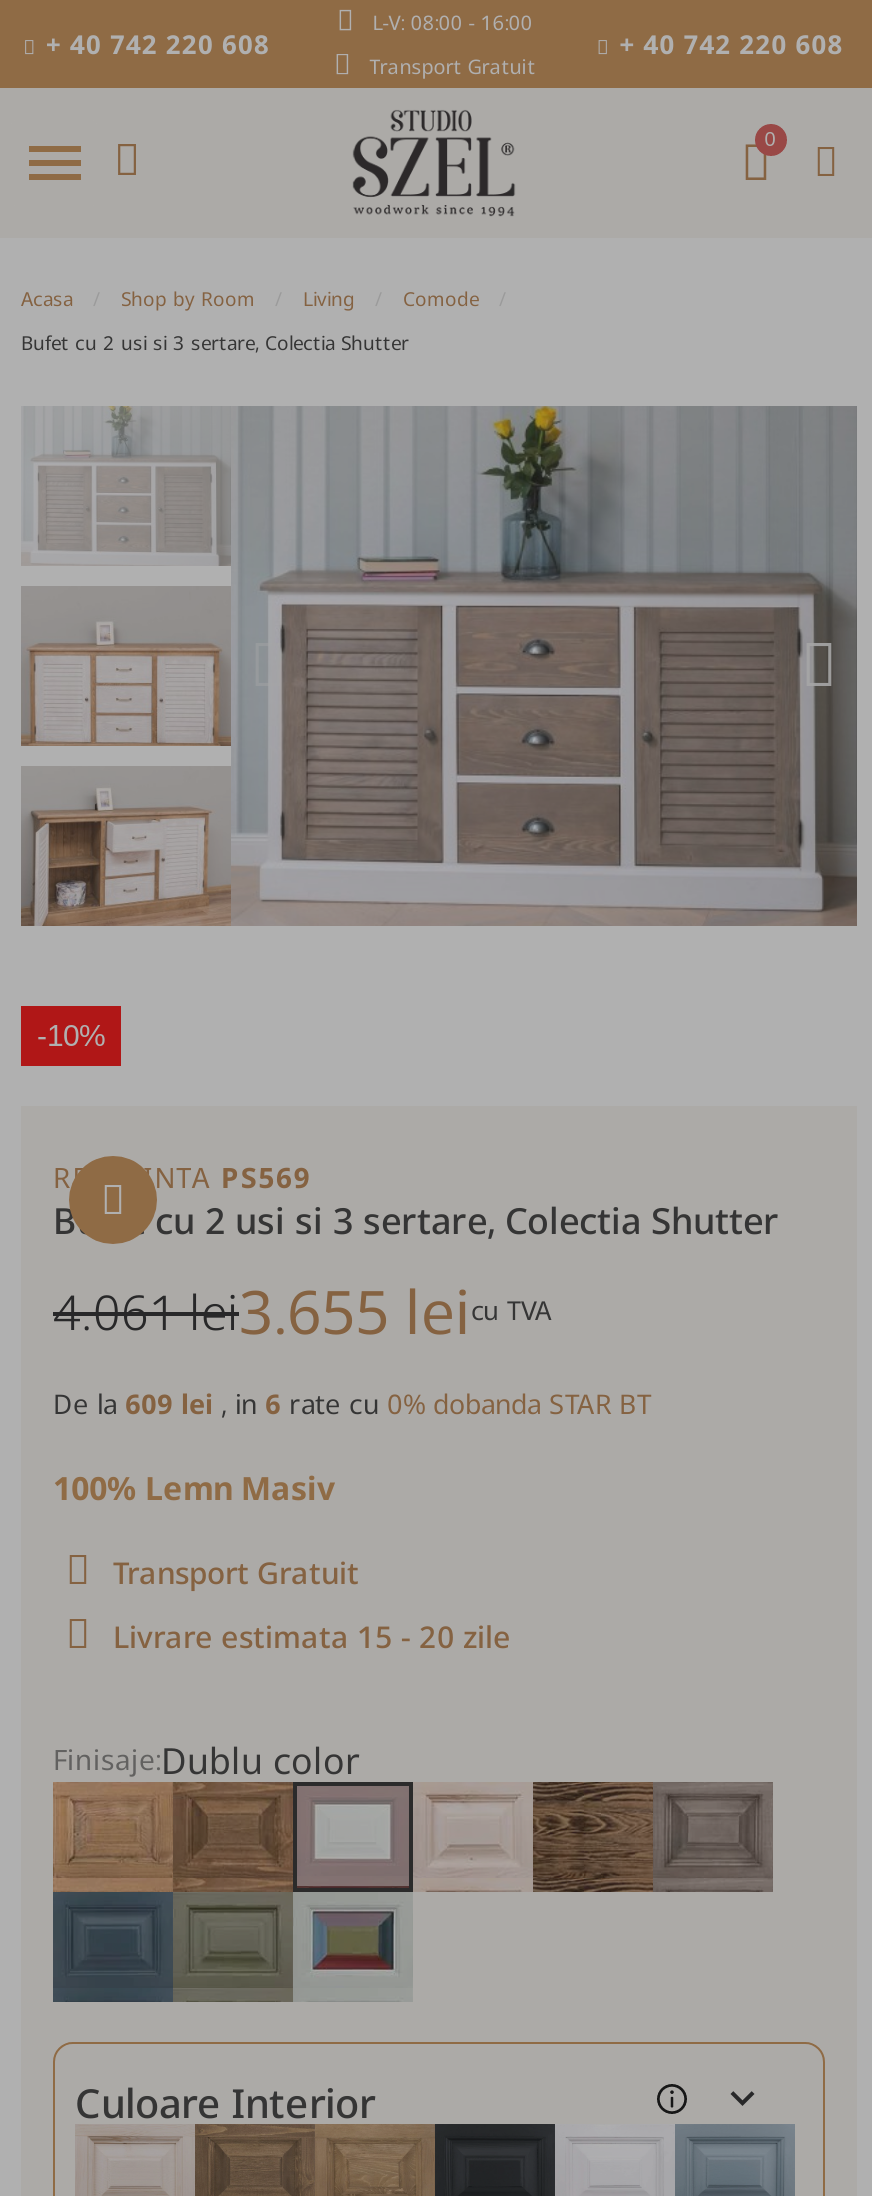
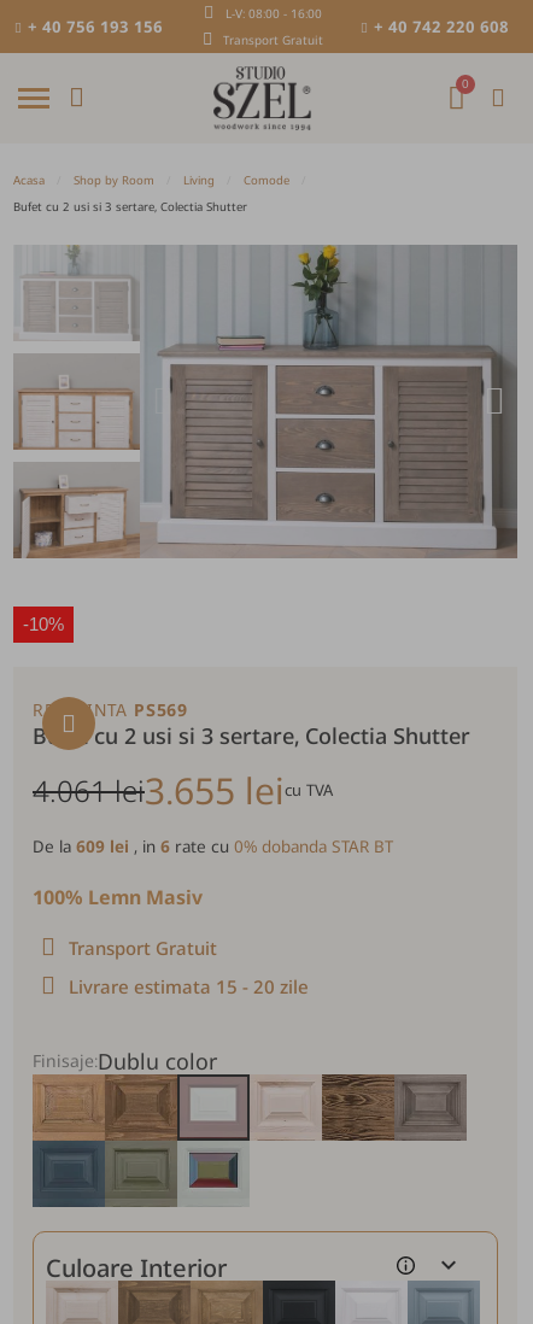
[46,26,270,62] + 40 742 220 608 -> [28,16,163,37] + 40 756 193 156

